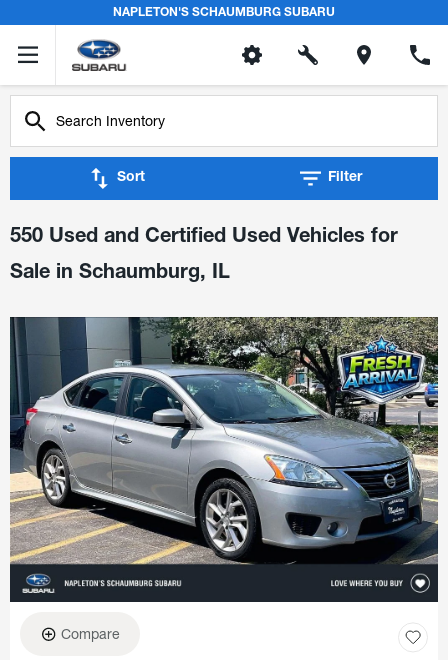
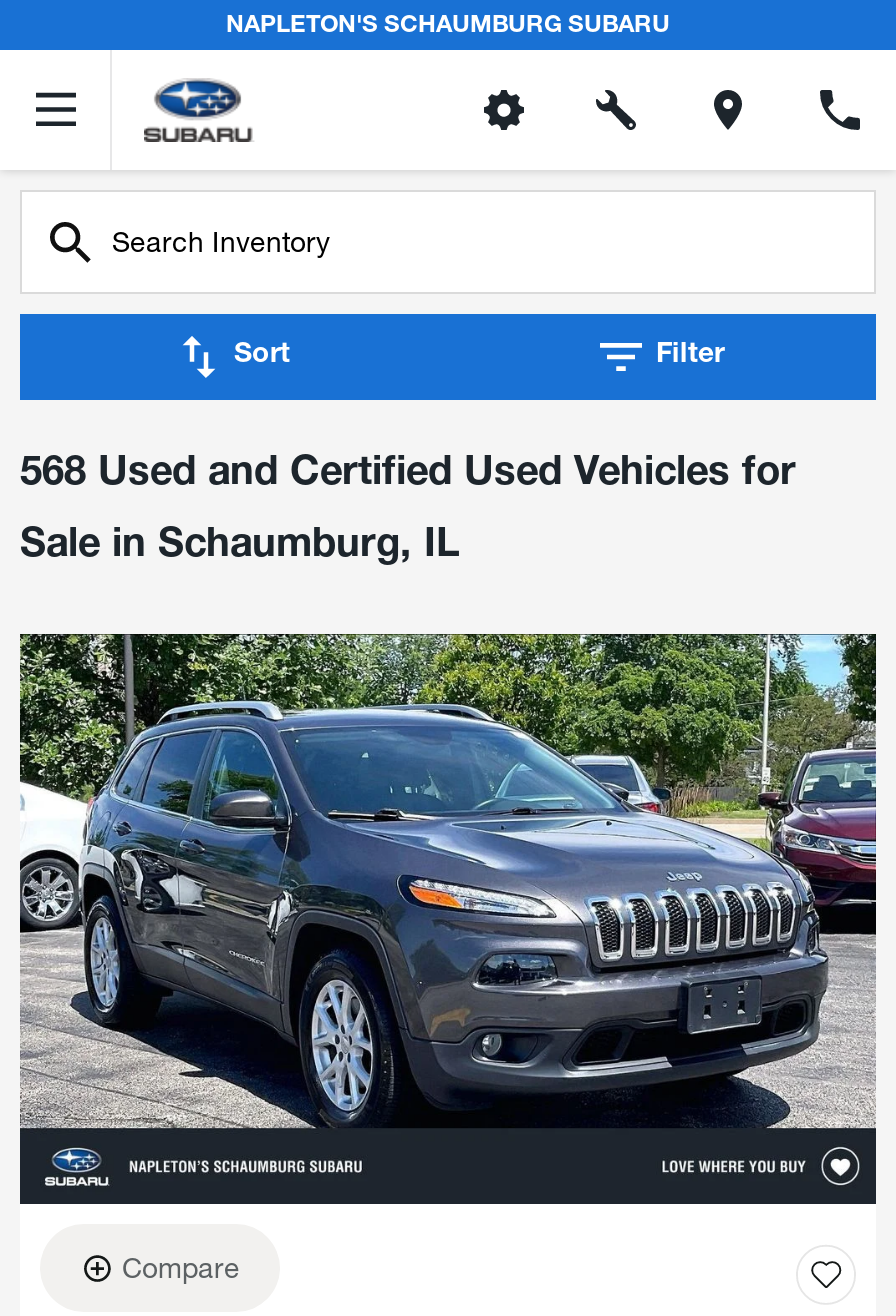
[10,228,398,248] 550 Used and Certified Used Vehicles for -> [20,456,796,496] 568 Used and Certified Used Vehicles for
[9,316,439,565] [image] -> [18,634,878,1130] [image]

